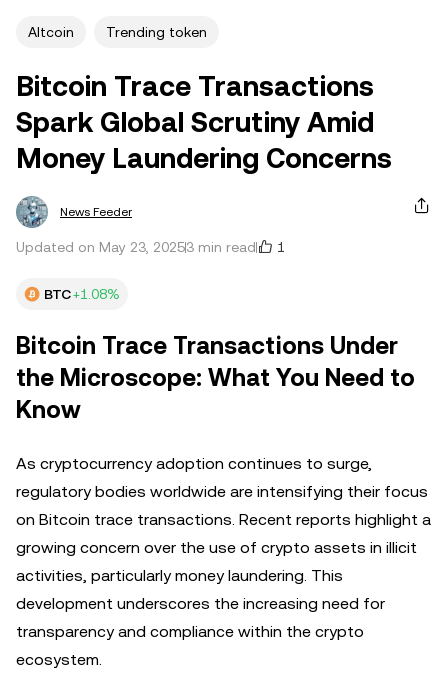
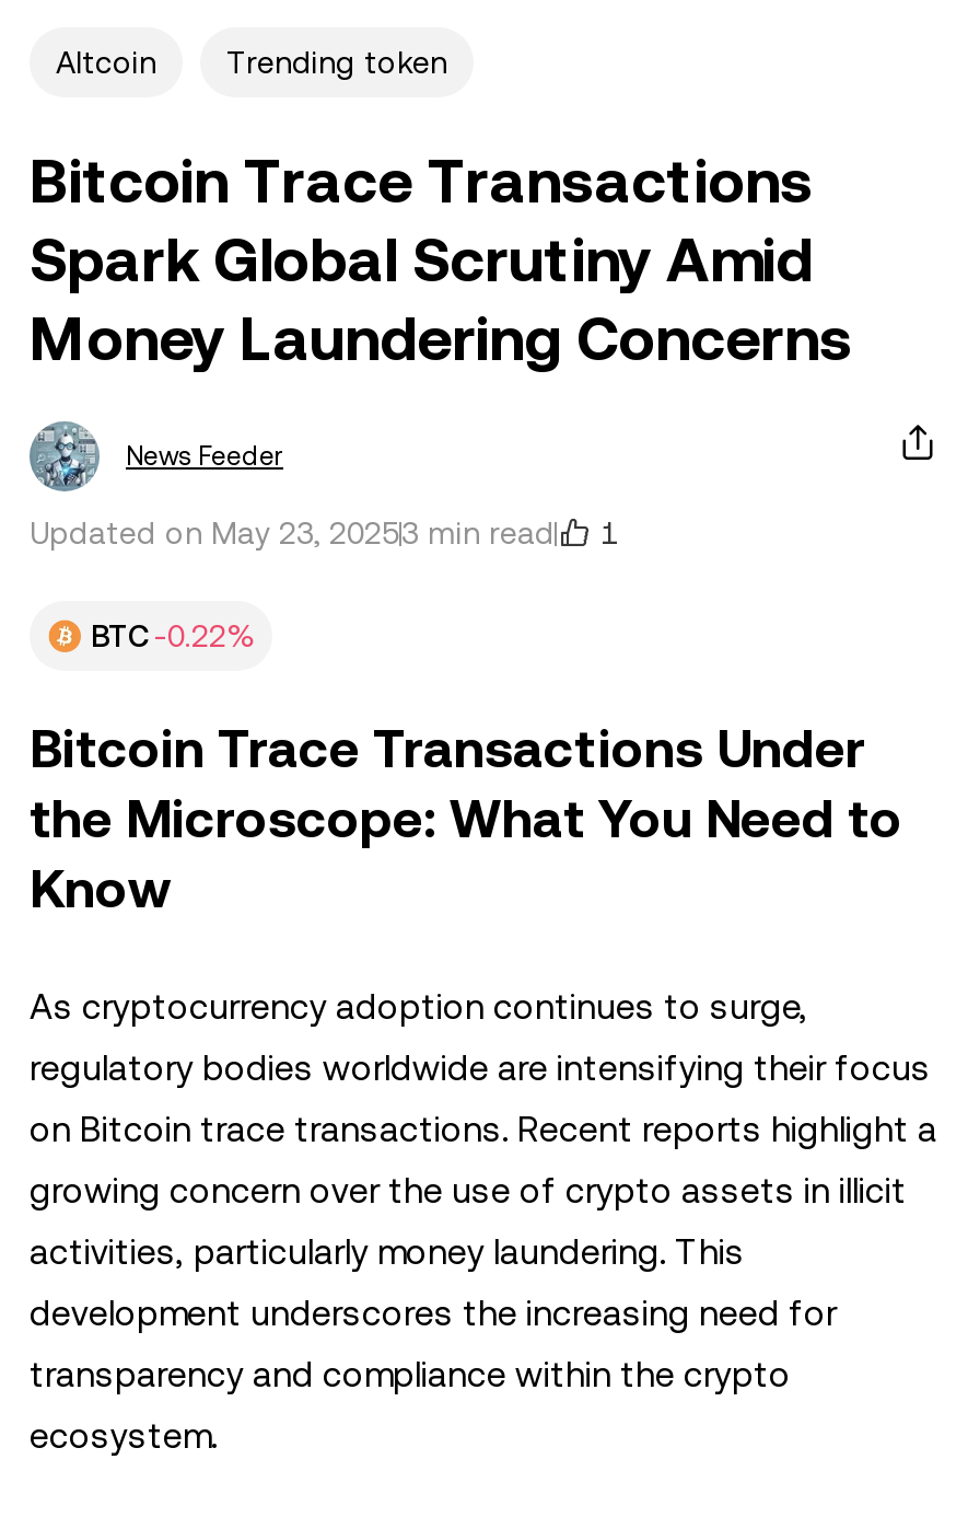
[44,286,120,302] BTC +1.08% -> [91,618,255,653] BTC -0.22%

